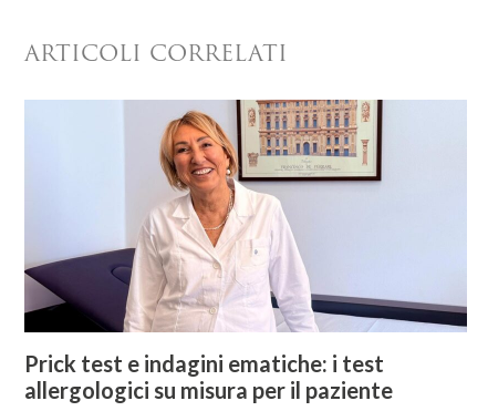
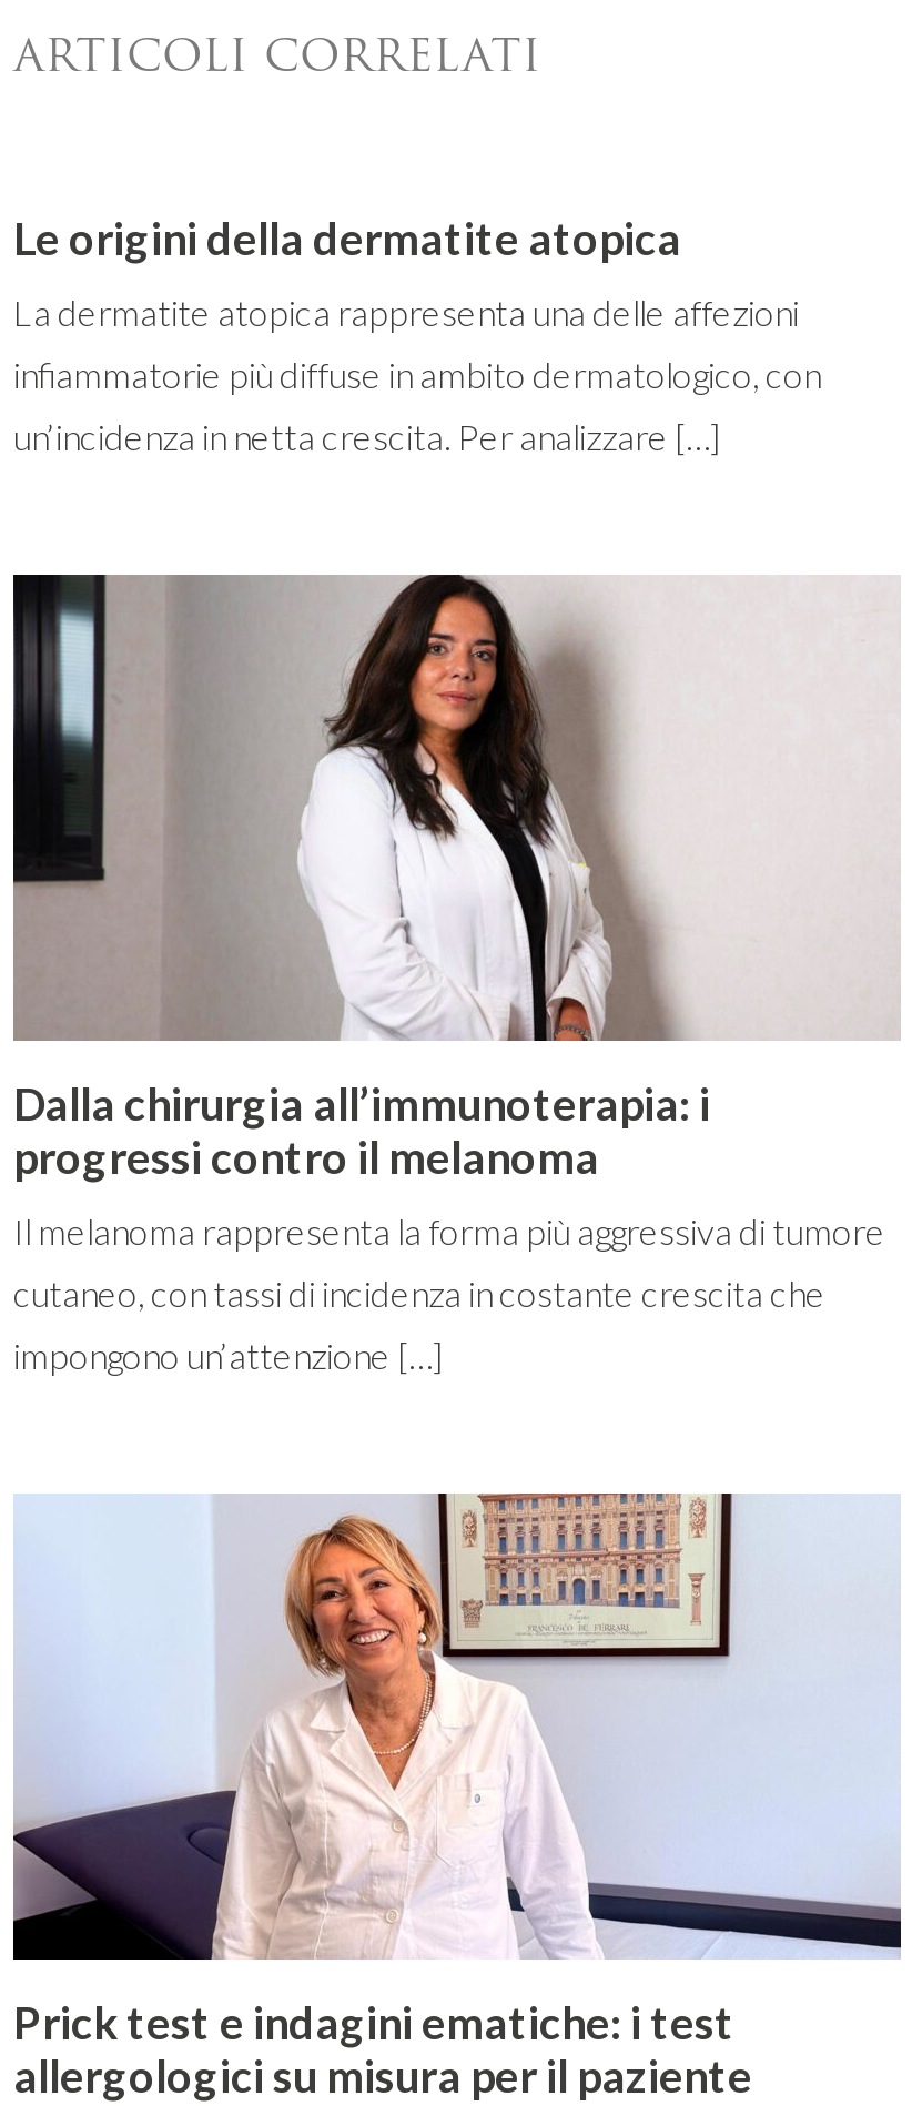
none -> [11,573,901,1375] [image] | Dalla chirurgia all’immunoterapia: i | progressi contro il melanoma | Il melanoma rappresenta la forma più aggressiva di tumore | cutaneo, con tassi di incidenza in costante crescita che | impongono un’attenzione […]
none -> [13,210,821,457] Le origini della dermatite atopica | La dermatite atopica rappresenta una delle affezioni | infiammatorie più diffuse in ambito dermatologico, con | un’incidenza in netta crescita. Per analizzare […]

